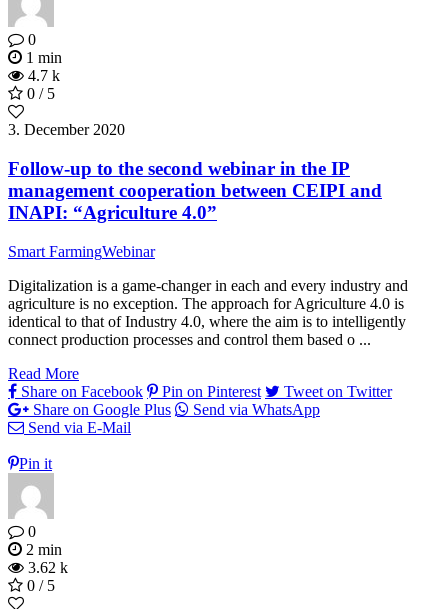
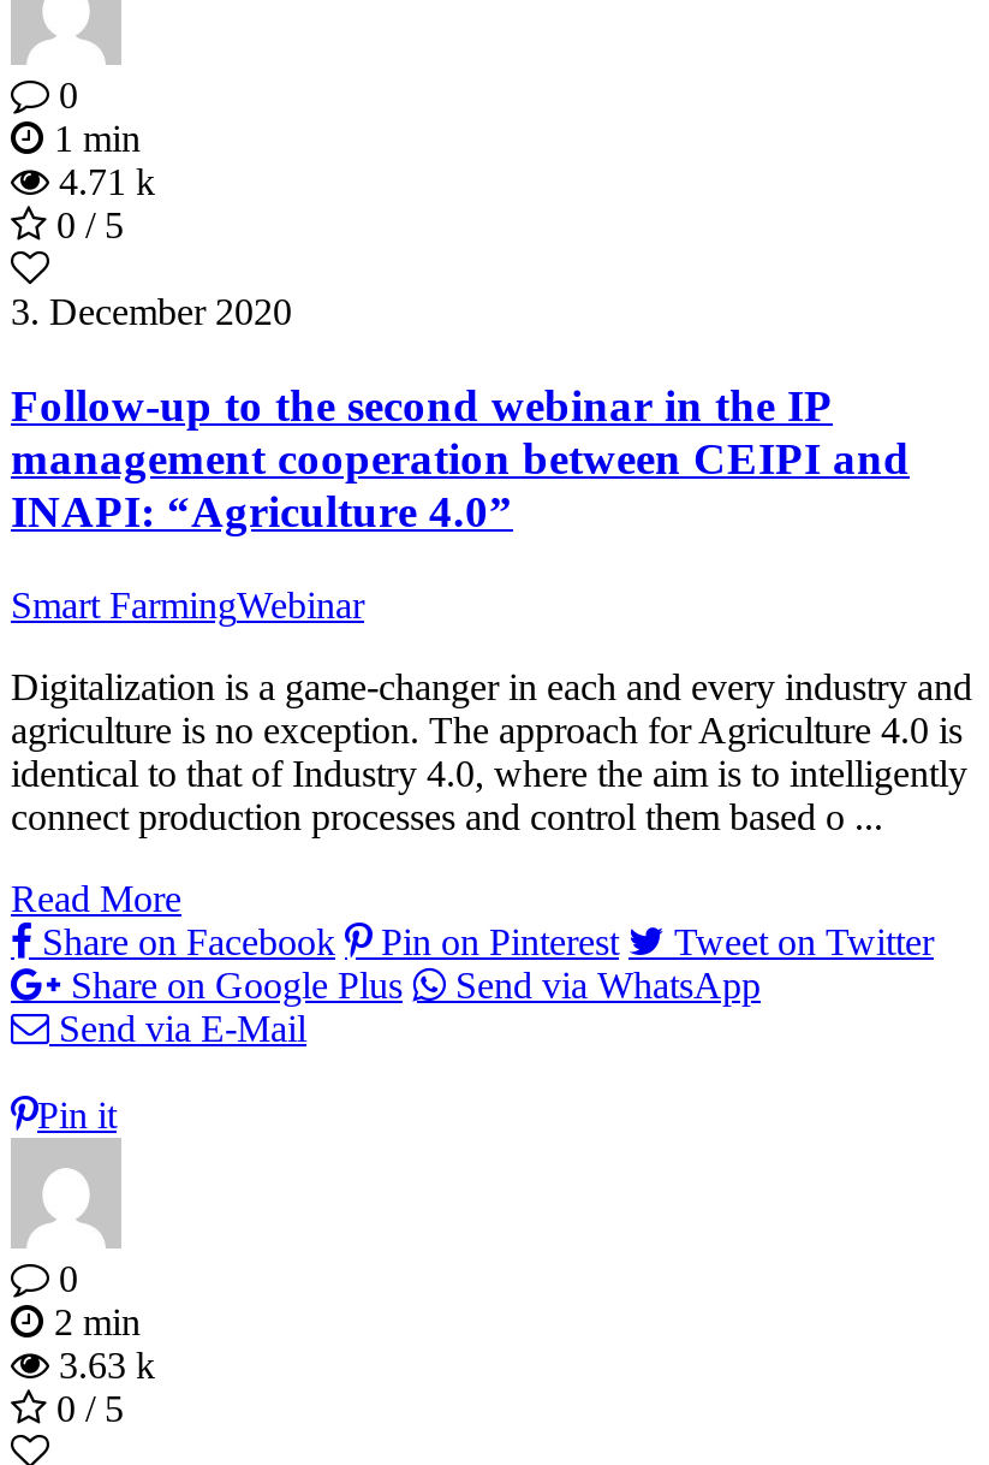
[28,67,60,84] 4.7 k -> [59,162,155,203] 4.71 k
[28,559,68,576] 3.62 k -> [59,1344,155,1385] 3.63 k

